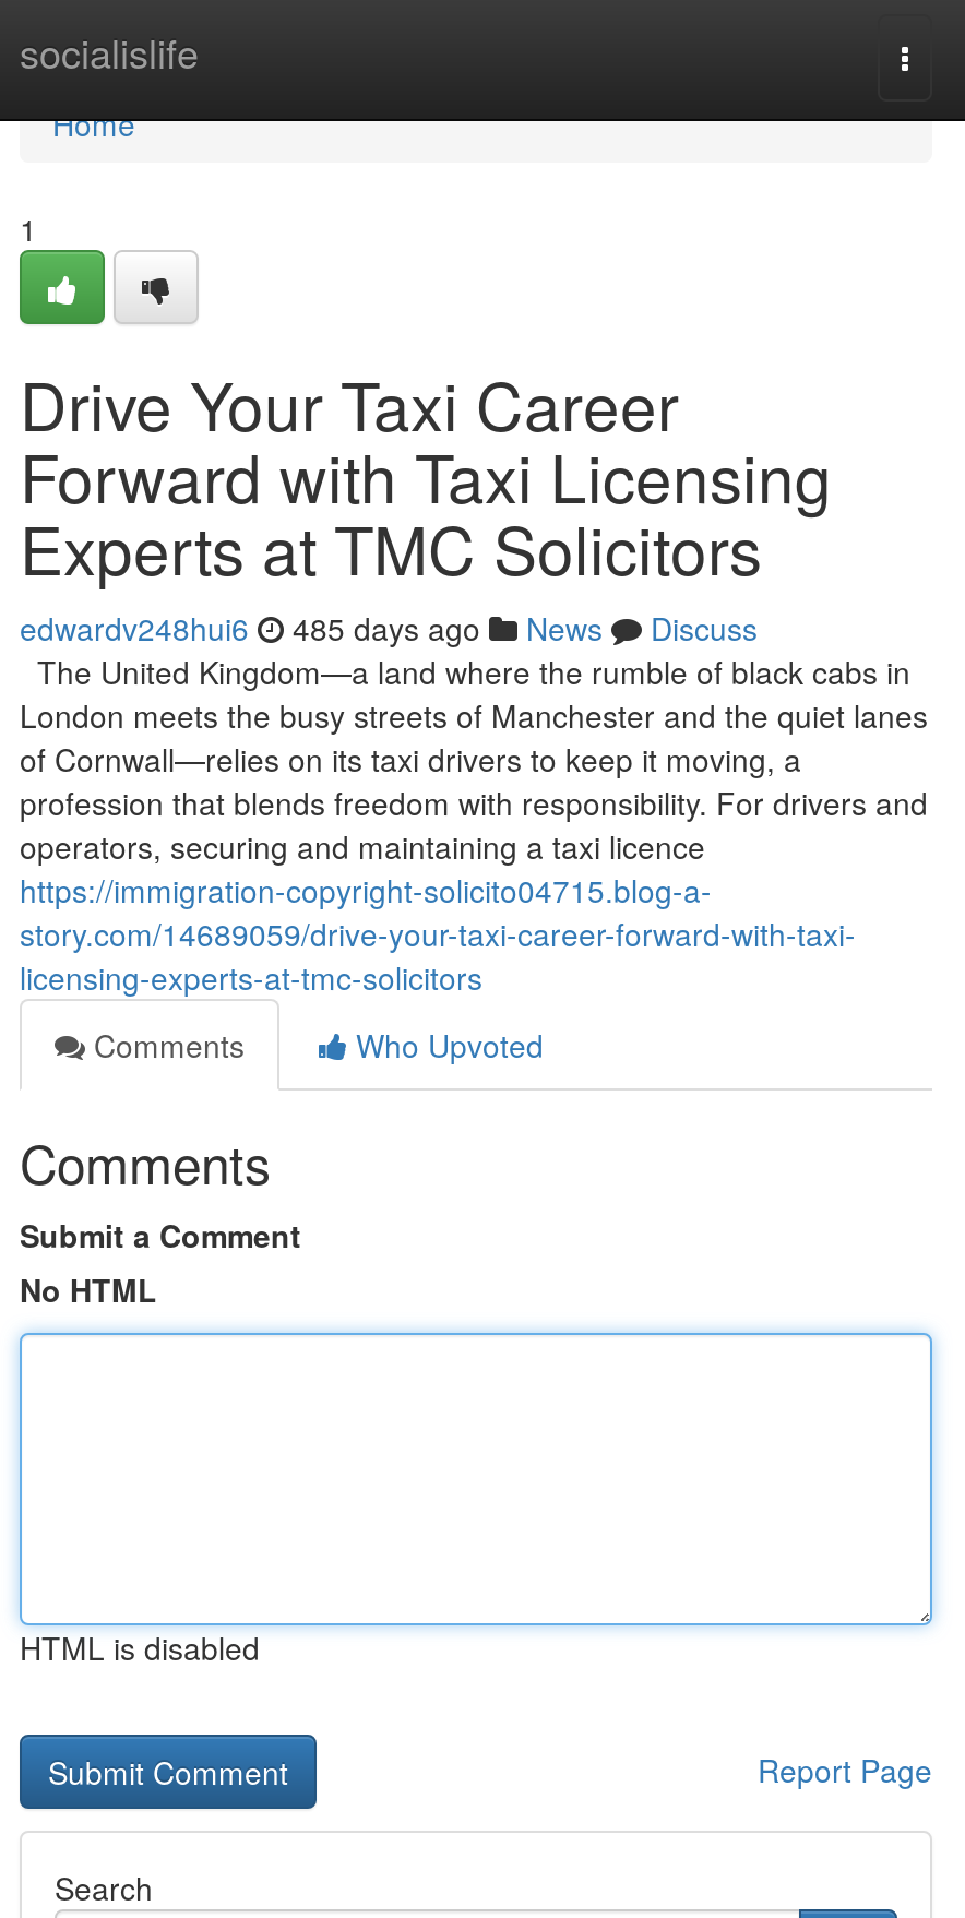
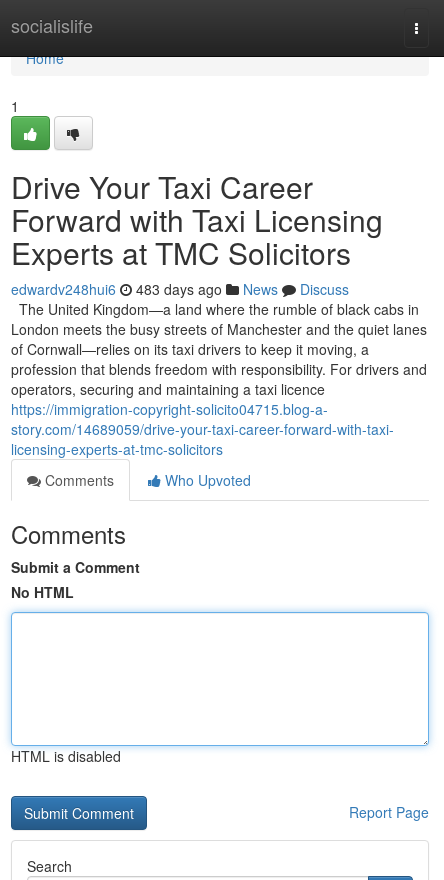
[20,606,758,650] edwardv248hui6 485 days ago News Discuss -> [11,279,349,299] edwardv248hui6 483 days ago News Discuss

